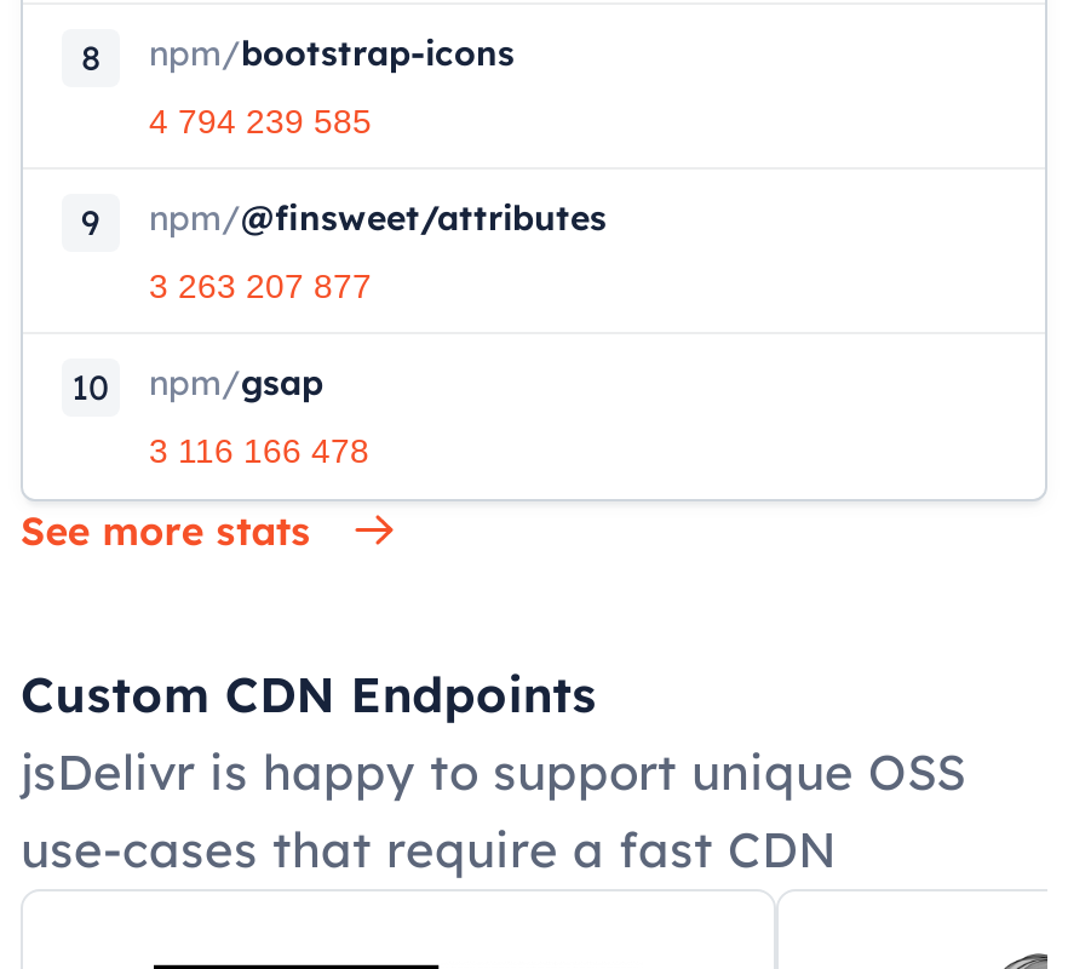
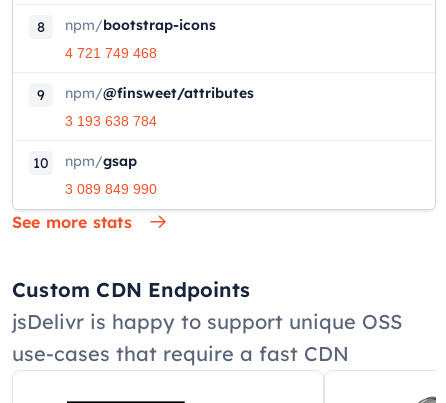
[149,102,372,141] 4 794 239 585 -> [65,45,157,61] 4 721 749 468
[149,266,372,305] 3 263 207 877 -> [65,113,157,129] 3 193 638 784
[149,431,369,470] 3 116 166 478 -> [65,181,157,197] 3 089 849 990

